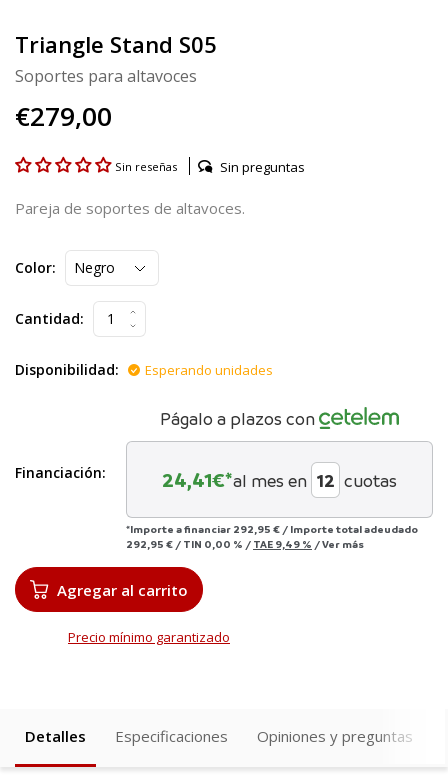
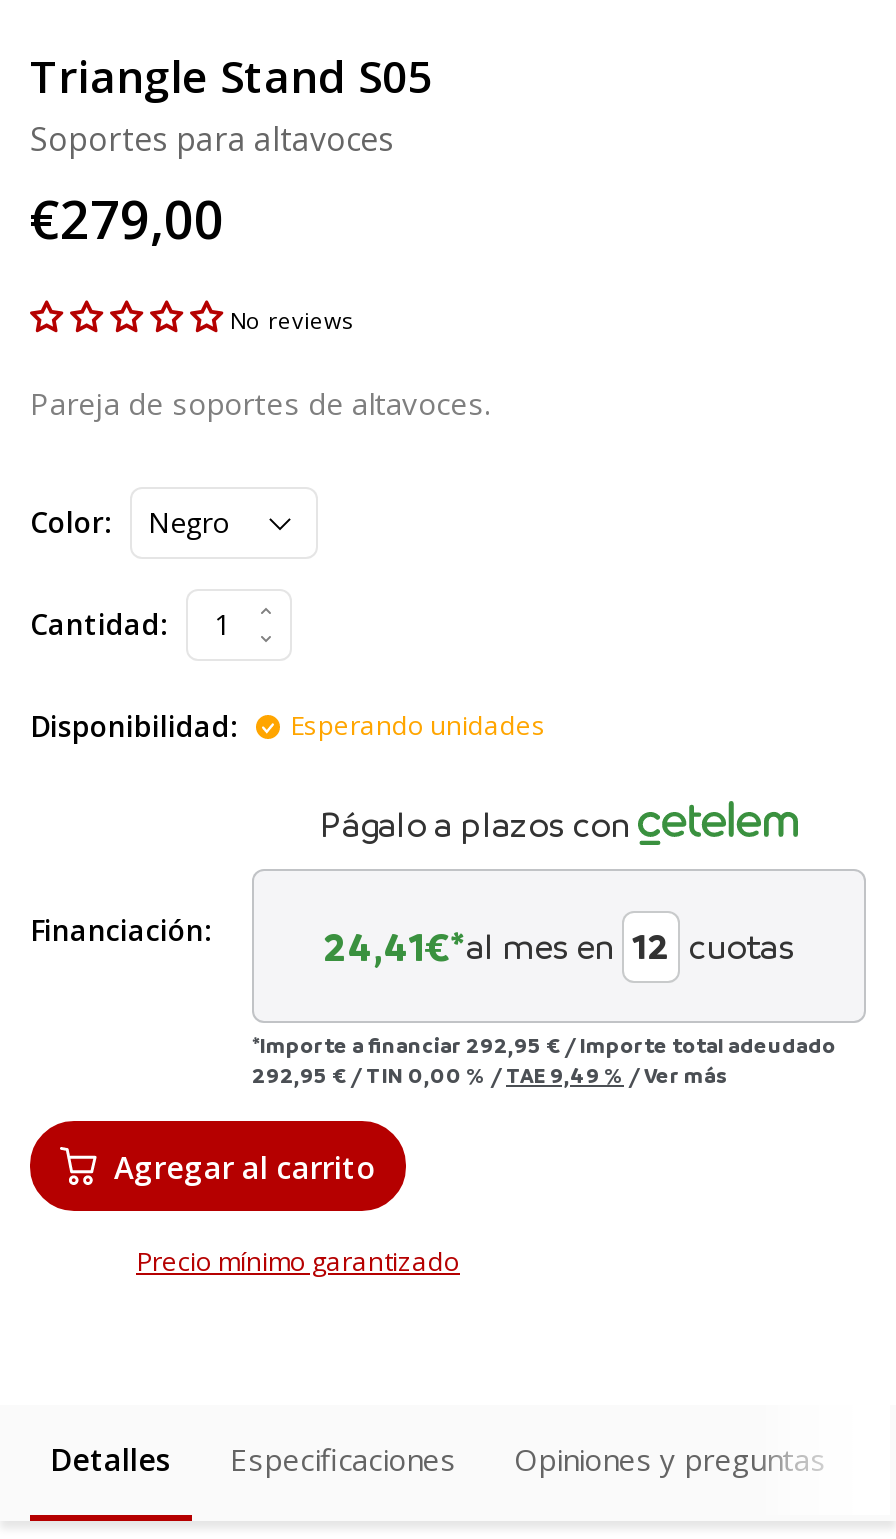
[115,158,305,176] Sin reseñas | Sin preguntas -> [230,305,352,335] No reviews

